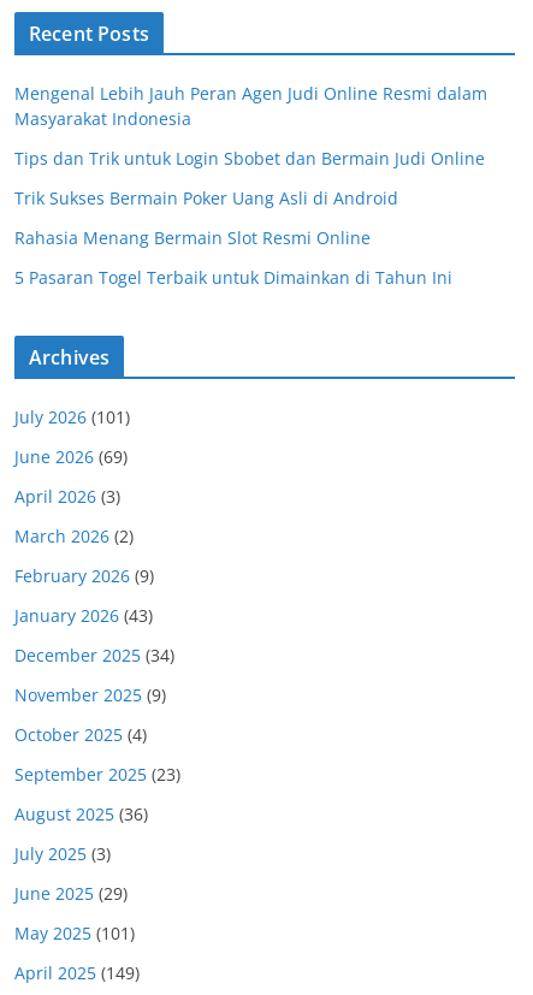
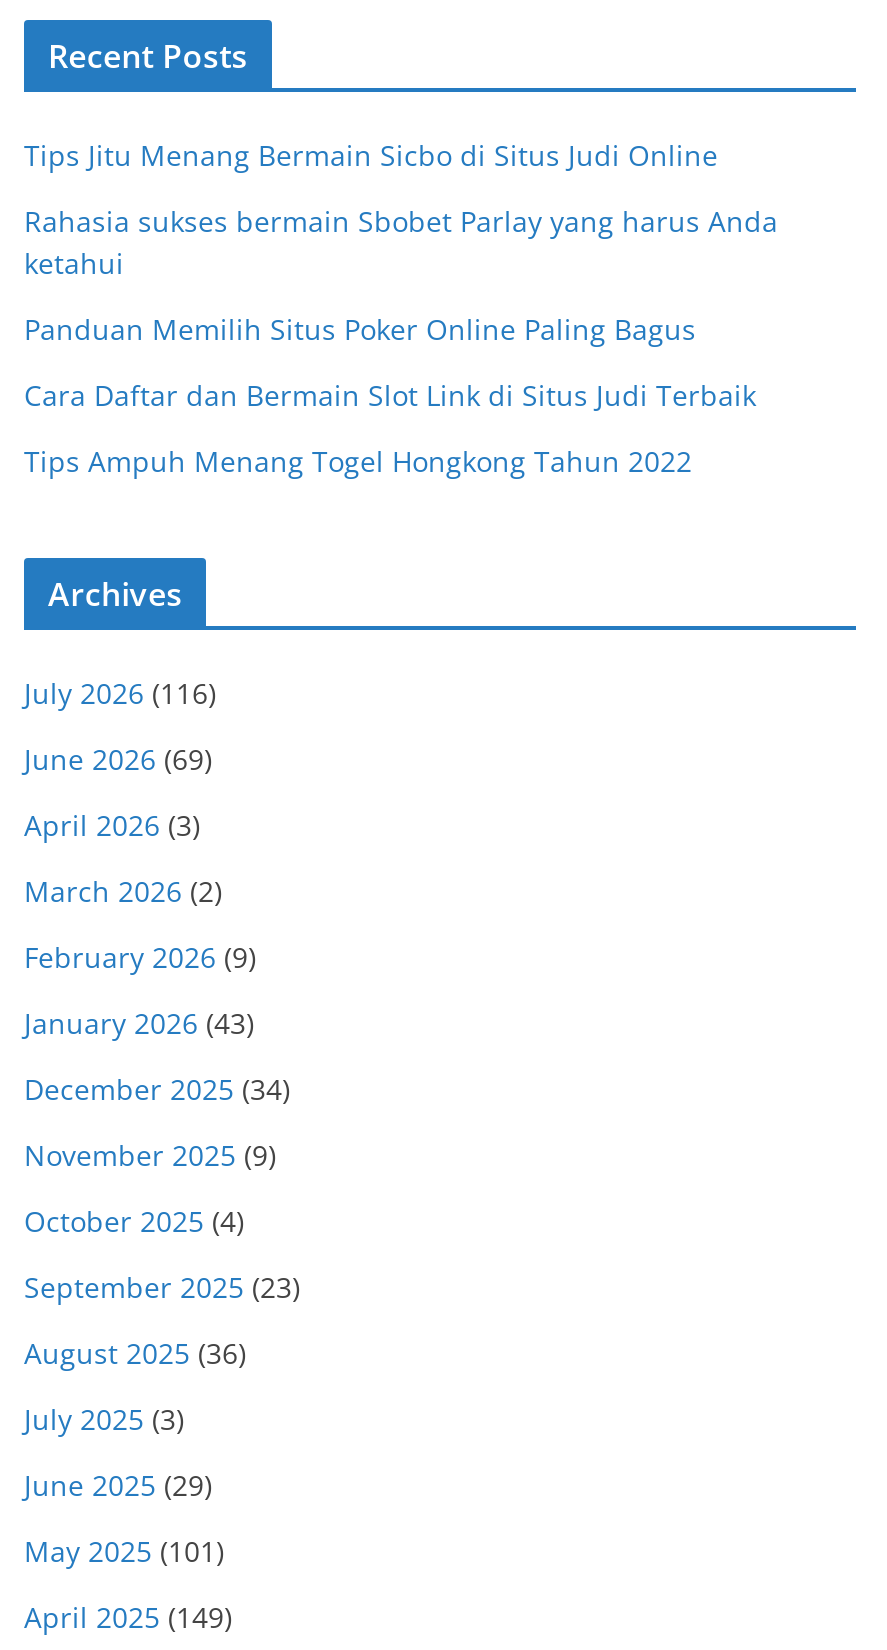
[14,82,487,130] Mengenal Lebih Jauh Peran Agen Judi Online Resmi dalam | Masyarakat Indonesia -> [24,136,718,174] Tips Jitu Menang Bermain Sicbo di Situs Judi Online
[14,147,485,170] Tips dan Trik untuk Login Sbobet dan Bermain Judi Online -> [24,202,778,282] Rahasia sukses bermain Sbobet Parlay yang harus Anda | ketahui
[14,186,398,209] Trik Sukses Bermain Poker Uang Asli di Android -> [24,310,696,348] Panduan Memilih Situs Poker Online Paling Bagus
[14,226,371,249] Rahasia Menang Bermain Slot Resmi Online -> [24,376,756,414] Cara Daftar dan Bermain Slot Link di Situs Judi Terbaik
[14,266,452,289] 5 Pasaran Togel Terbaik untuk Dimainkan di Tahun Ini -> [24,442,692,480] Tips Ampuh Menang Togel Hongkong Tahun 2022
[14,405,130,428] July 2026 (101) -> [24,674,216,712] July 2026 (116)

